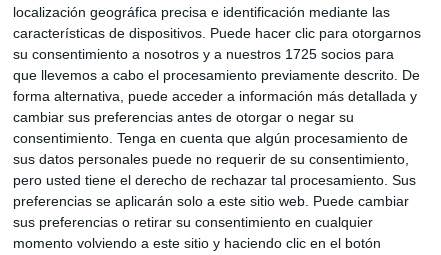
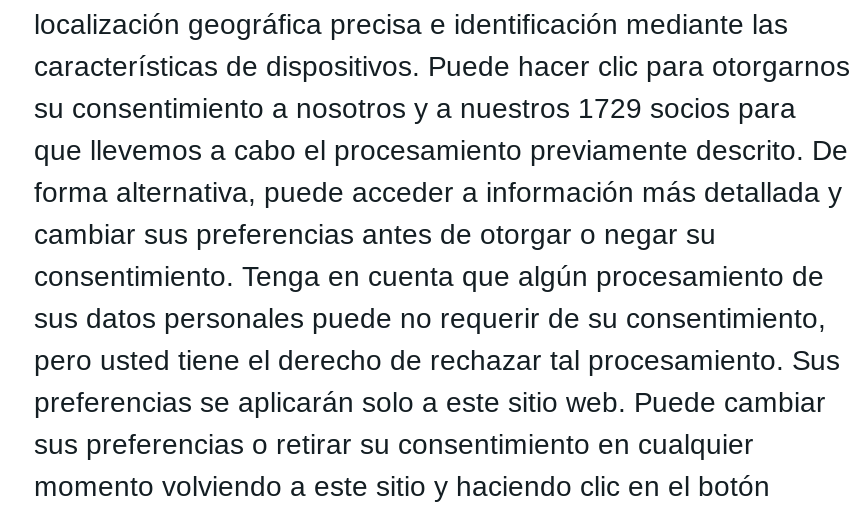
[13,46,394,62] su consentimiento a nosotros y a nuestros 1725 socios para -> [34,92,796,124] su consentimiento a nosotros y a nuestros 1729 socios para

